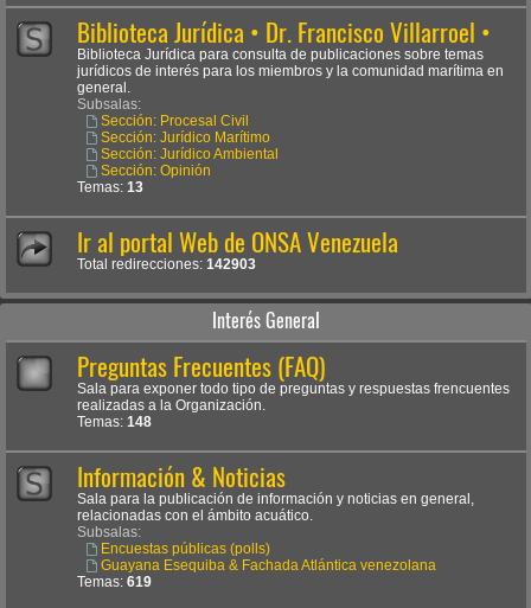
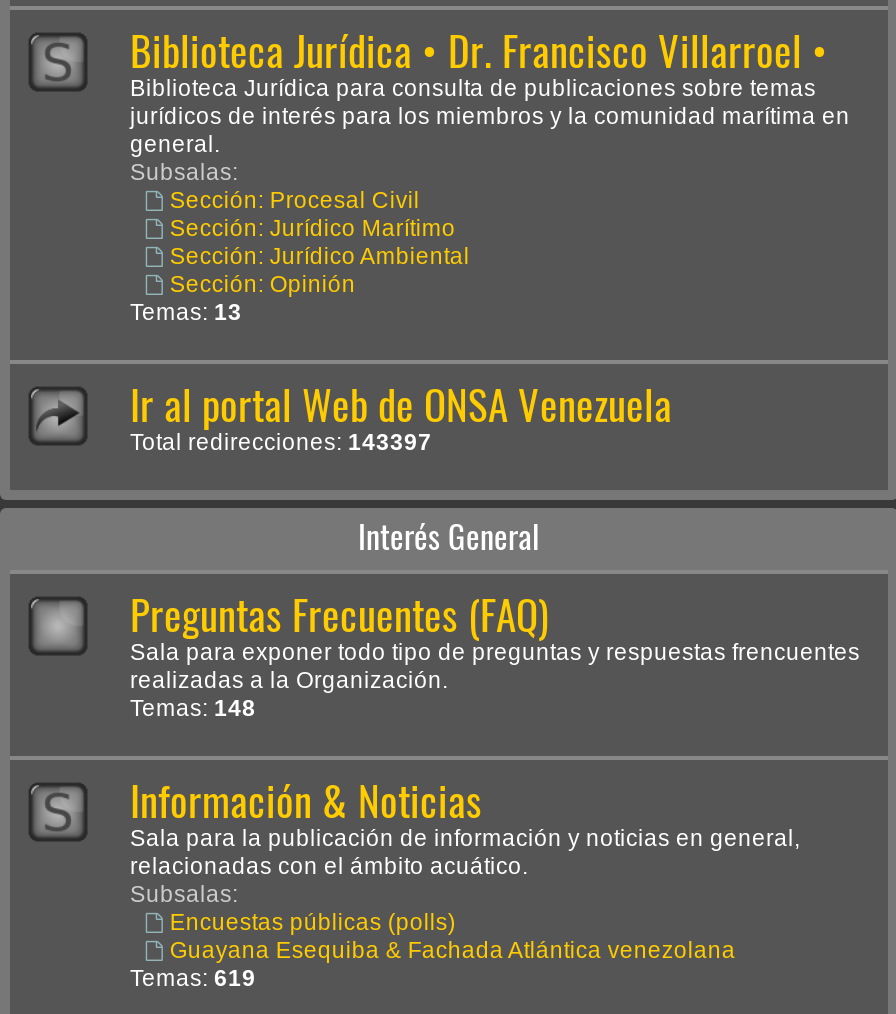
[77,257,256,272] Total redirecciones: 142903 -> [130,430,432,454] Total redirecciones: 143397

